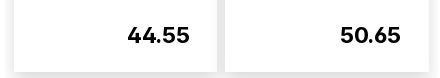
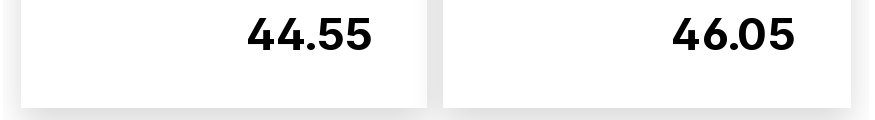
[340,22,401,48] 50.65 -> [671,8,795,60] 46.05

